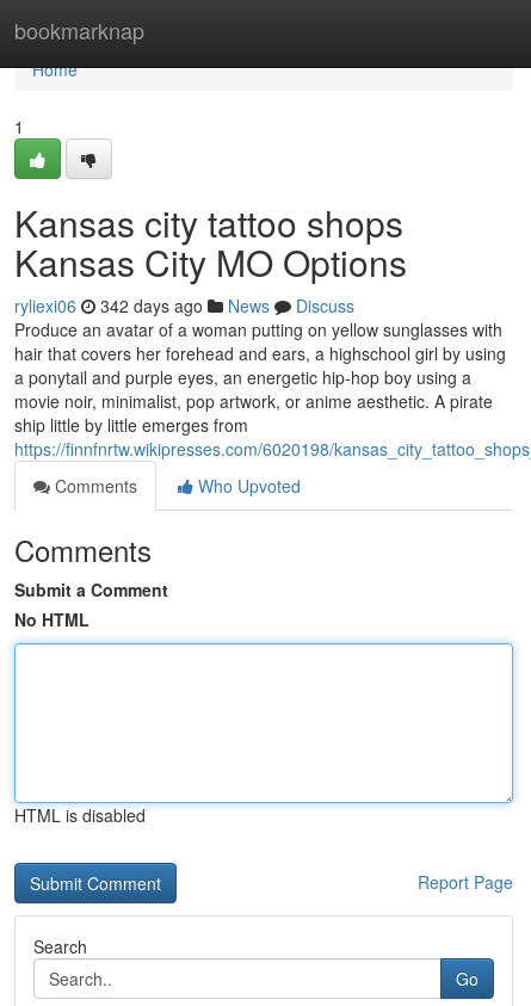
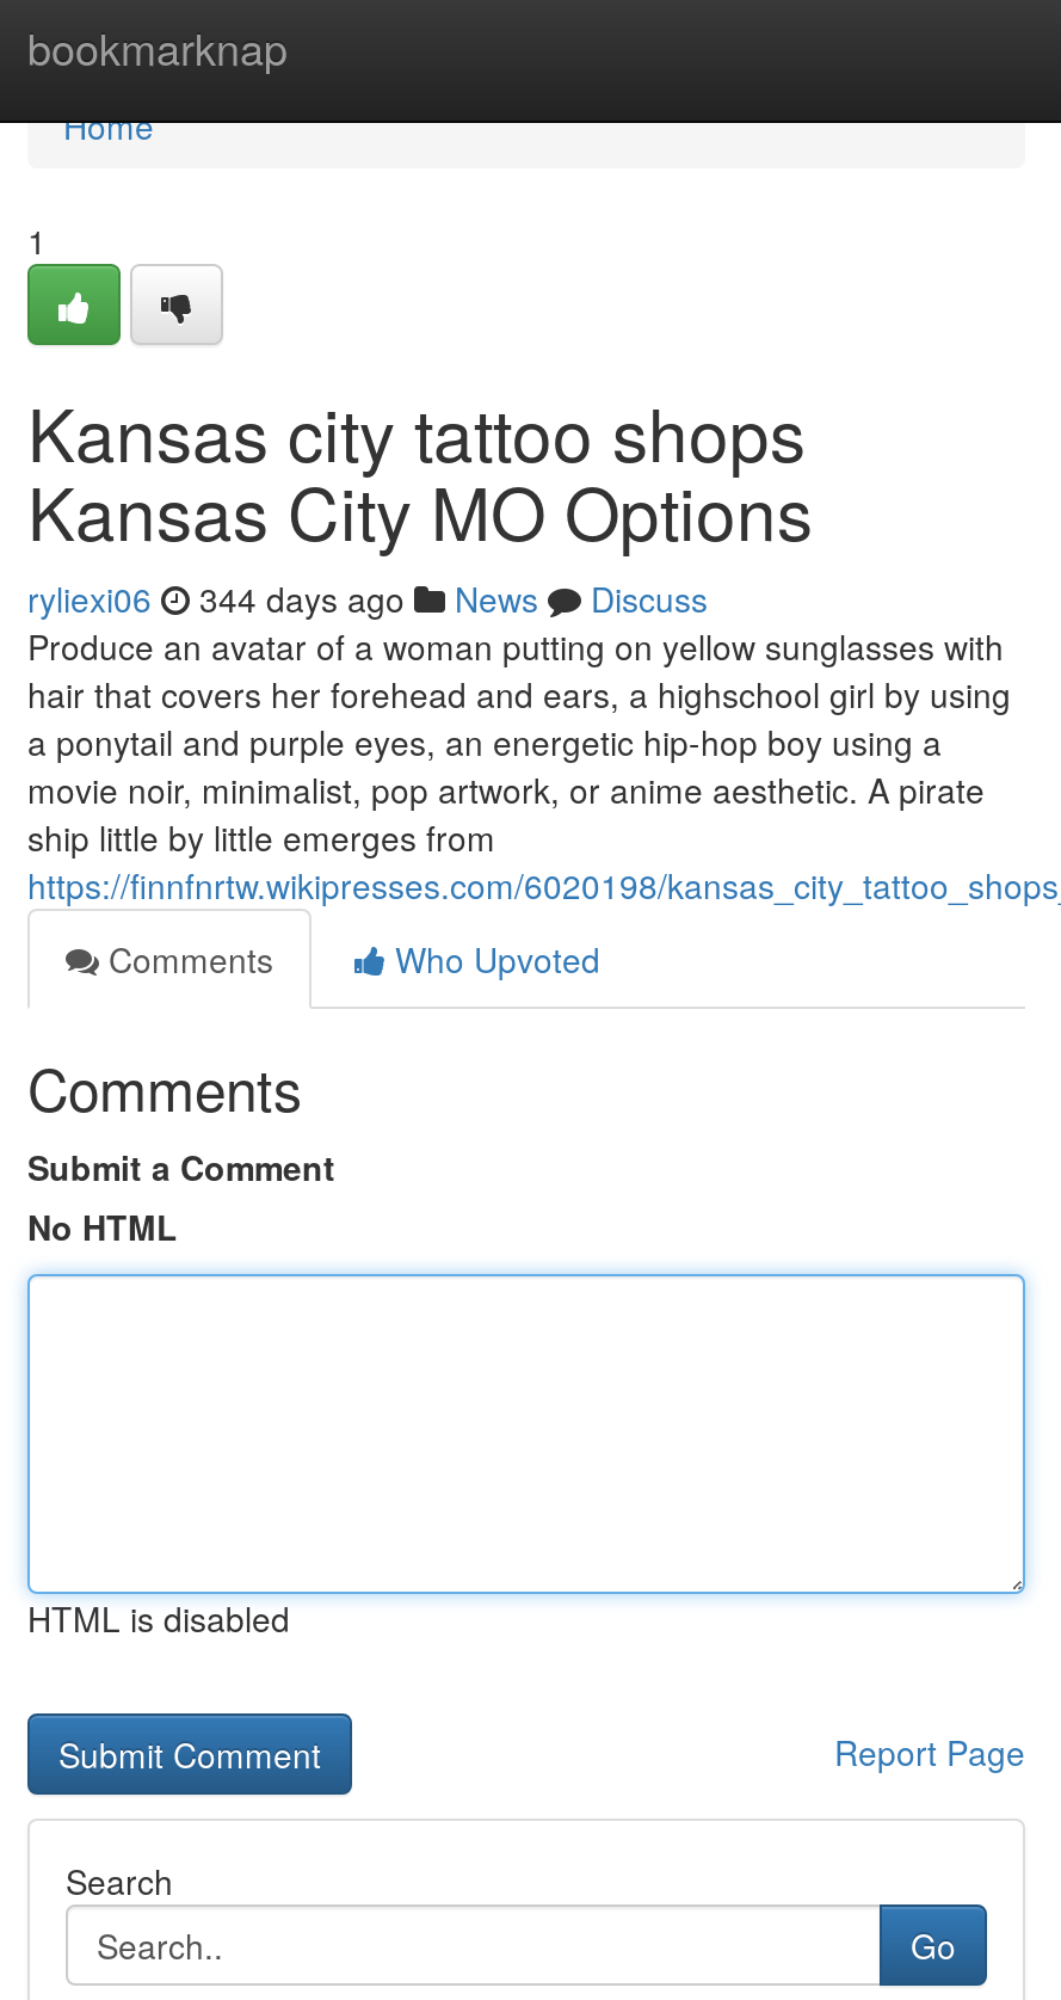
[14,294,354,317] ryliexi06 342 days ago News Discuss -> [27,574,708,622] ryliexi06 344 days ago News Discuss

